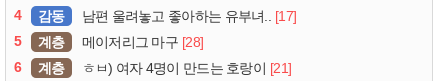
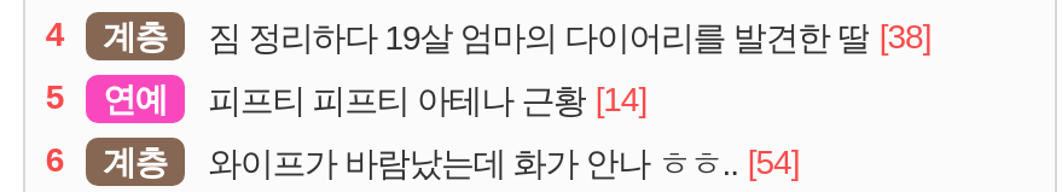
[38,8,296,24] 감동 | 남편 울려놓고 좋아하는 유부녀.. [17] -> [103,16,931,56] 계층 | 짐 정리하다 19살 엄마의 다이어리를 발견한 딸 [38]
[38,34,203,50] 계층 | 메이저리그 마구 [28] -> [103,79,646,119] 연예 | 피프티 피프티 아테나 근황 [14]
[82,60,291,76] ㅎㅂ) 여자 4명이 만드는 호랑이 [21] -> [208,142,799,181] 와이프가 바람났는데 화가 안나 ㅎㅎ.. [54]

